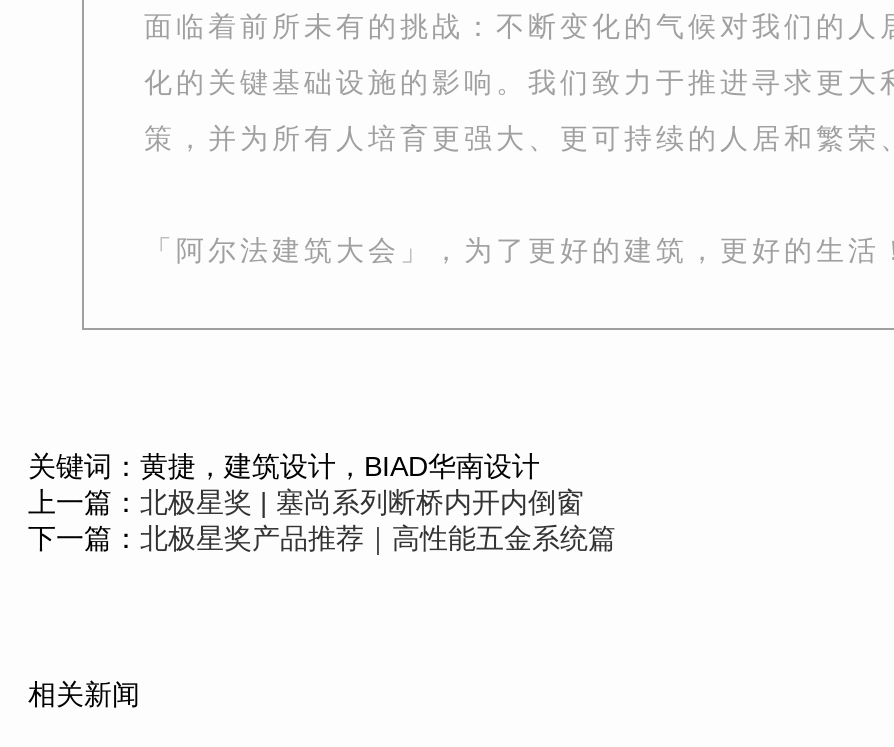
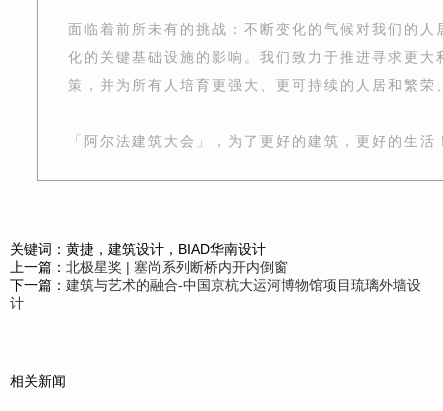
[28,522,616,554] 下一篇：北极星奖产品推荐｜高性能五金系统篇 -> [10,277,421,311] 下一篇：建筑与艺术的融合-中国京杭大运河博物馆项目琉璃外墙设 | 计

